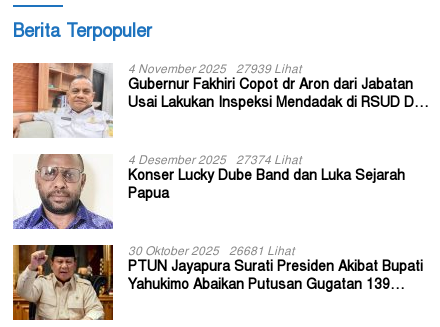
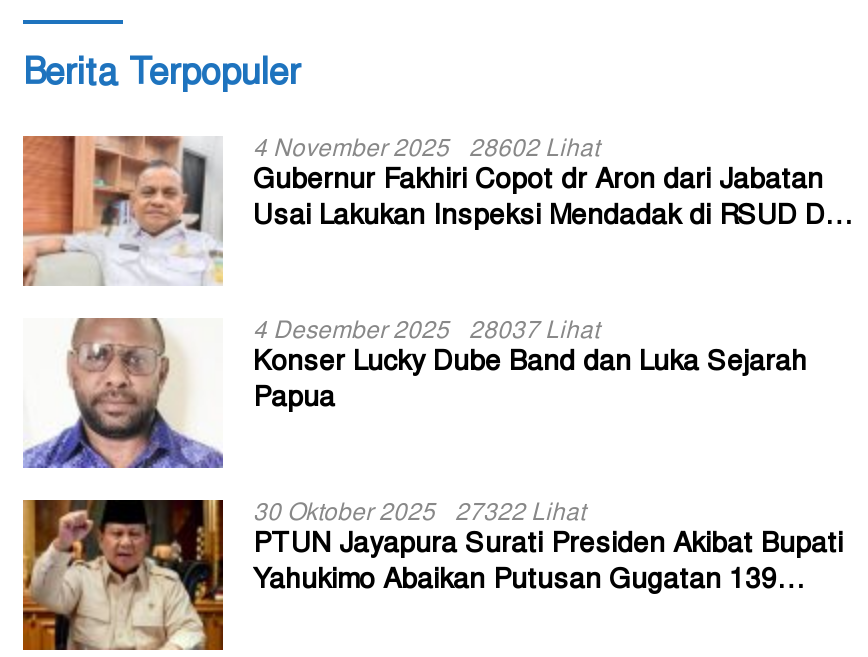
[128,64,301,76] 4 November 2025 27939 Lihat -> [253,138,599,162] 4 November 2025 28602 Lihat
[128,155,301,167] 4 Desember 2025 27374 Lihat -> [253,320,599,344] 4 Desember 2025 28037 Lihat
[128,246,294,258] 30 Oktober 2025 26681 Lihat -> [253,502,585,526] 30 Oktober 2025 27322 Lihat

